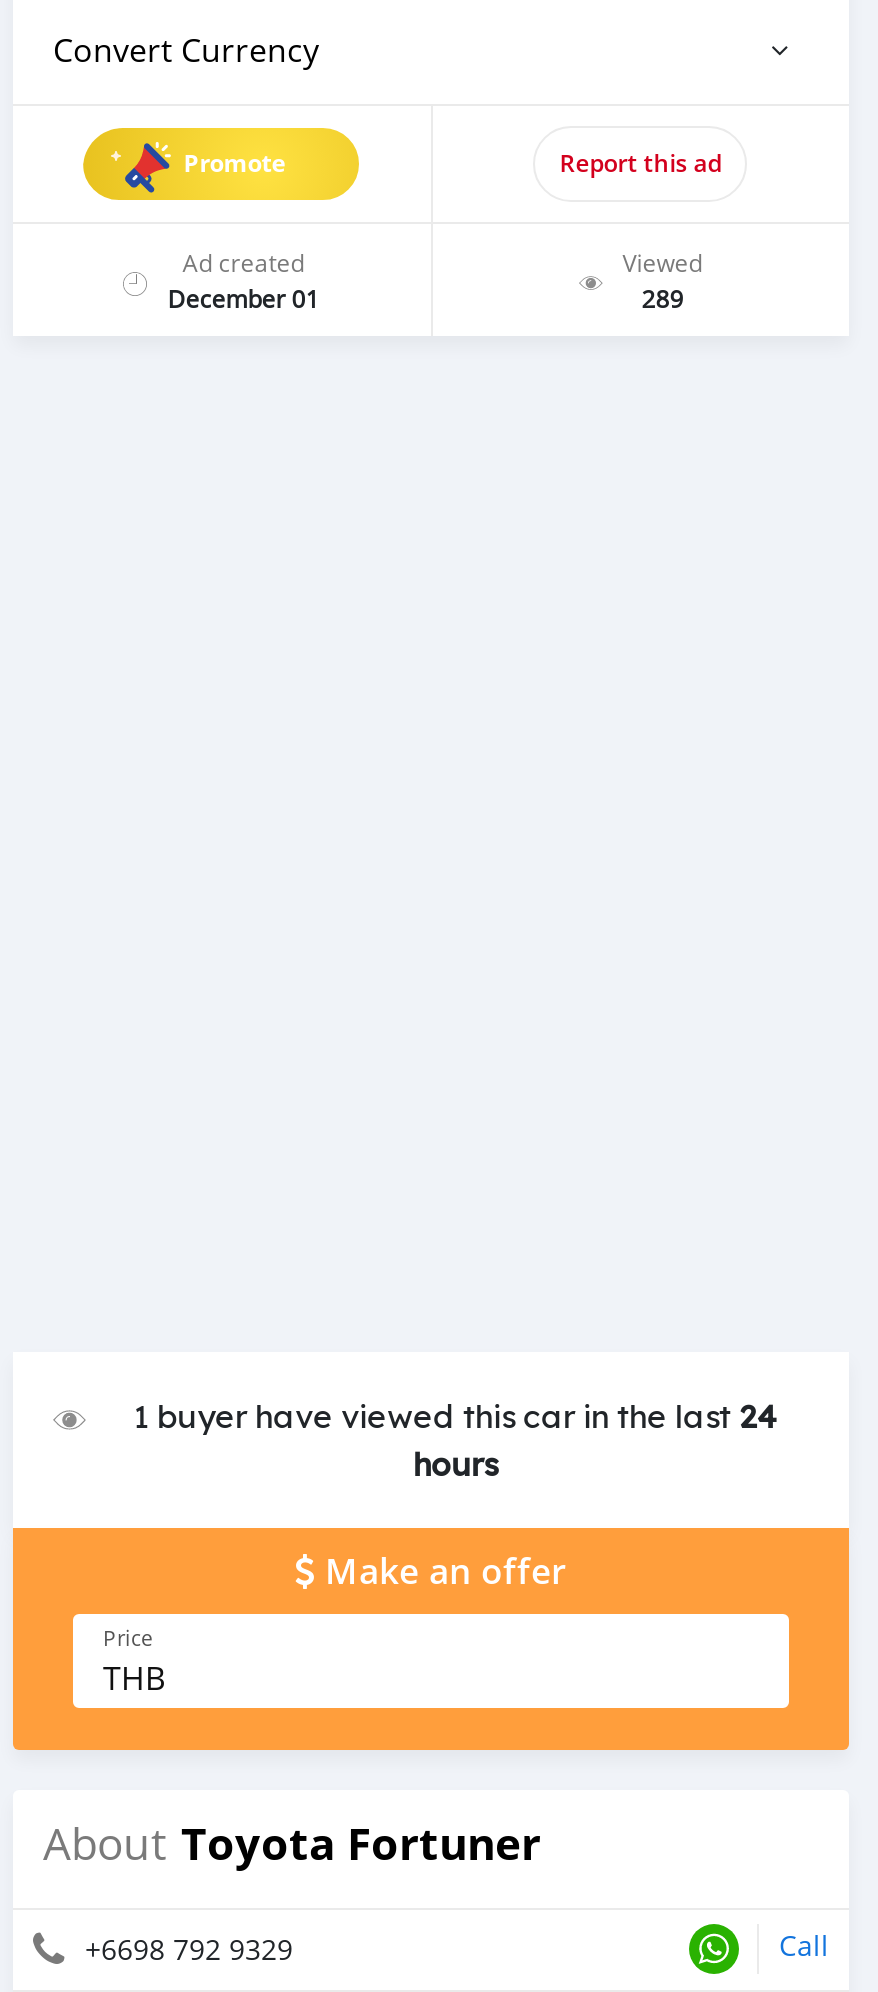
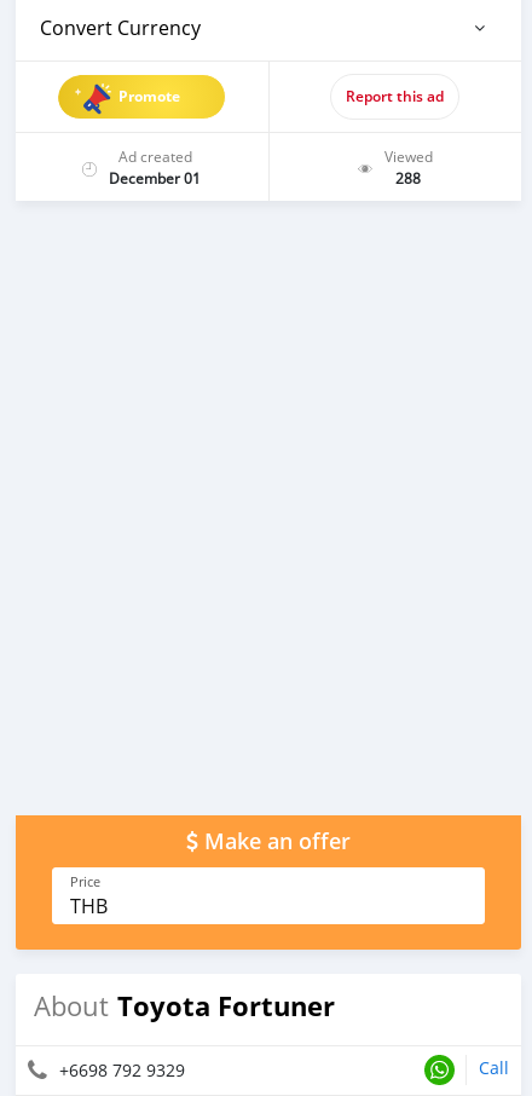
[641,282,683,314] 289 -> [396,168,421,187] 288
[133,1396,777,1484] 1 buyer have viewed this car in the last 24 | hours -> none

